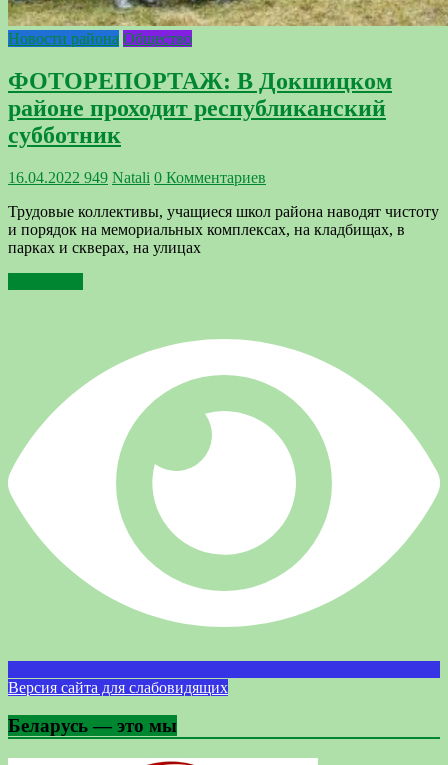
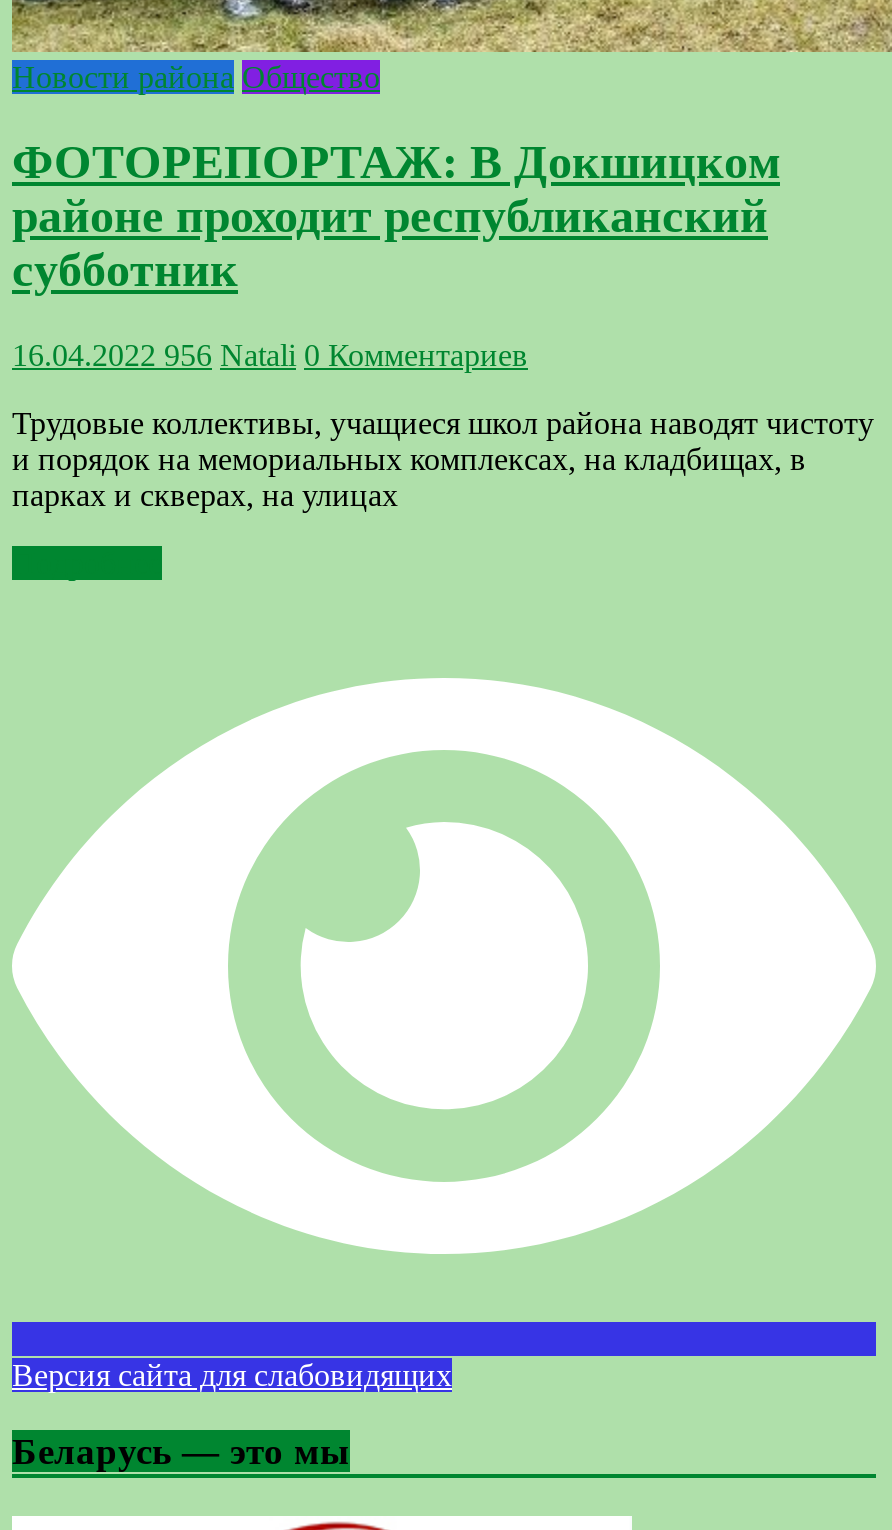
[8,168,266,185] 16.04.2022 949 Natali 0 Комментариев -> [12,337,528,371] 16.04.2022 956 Natali 0 Комментариев

